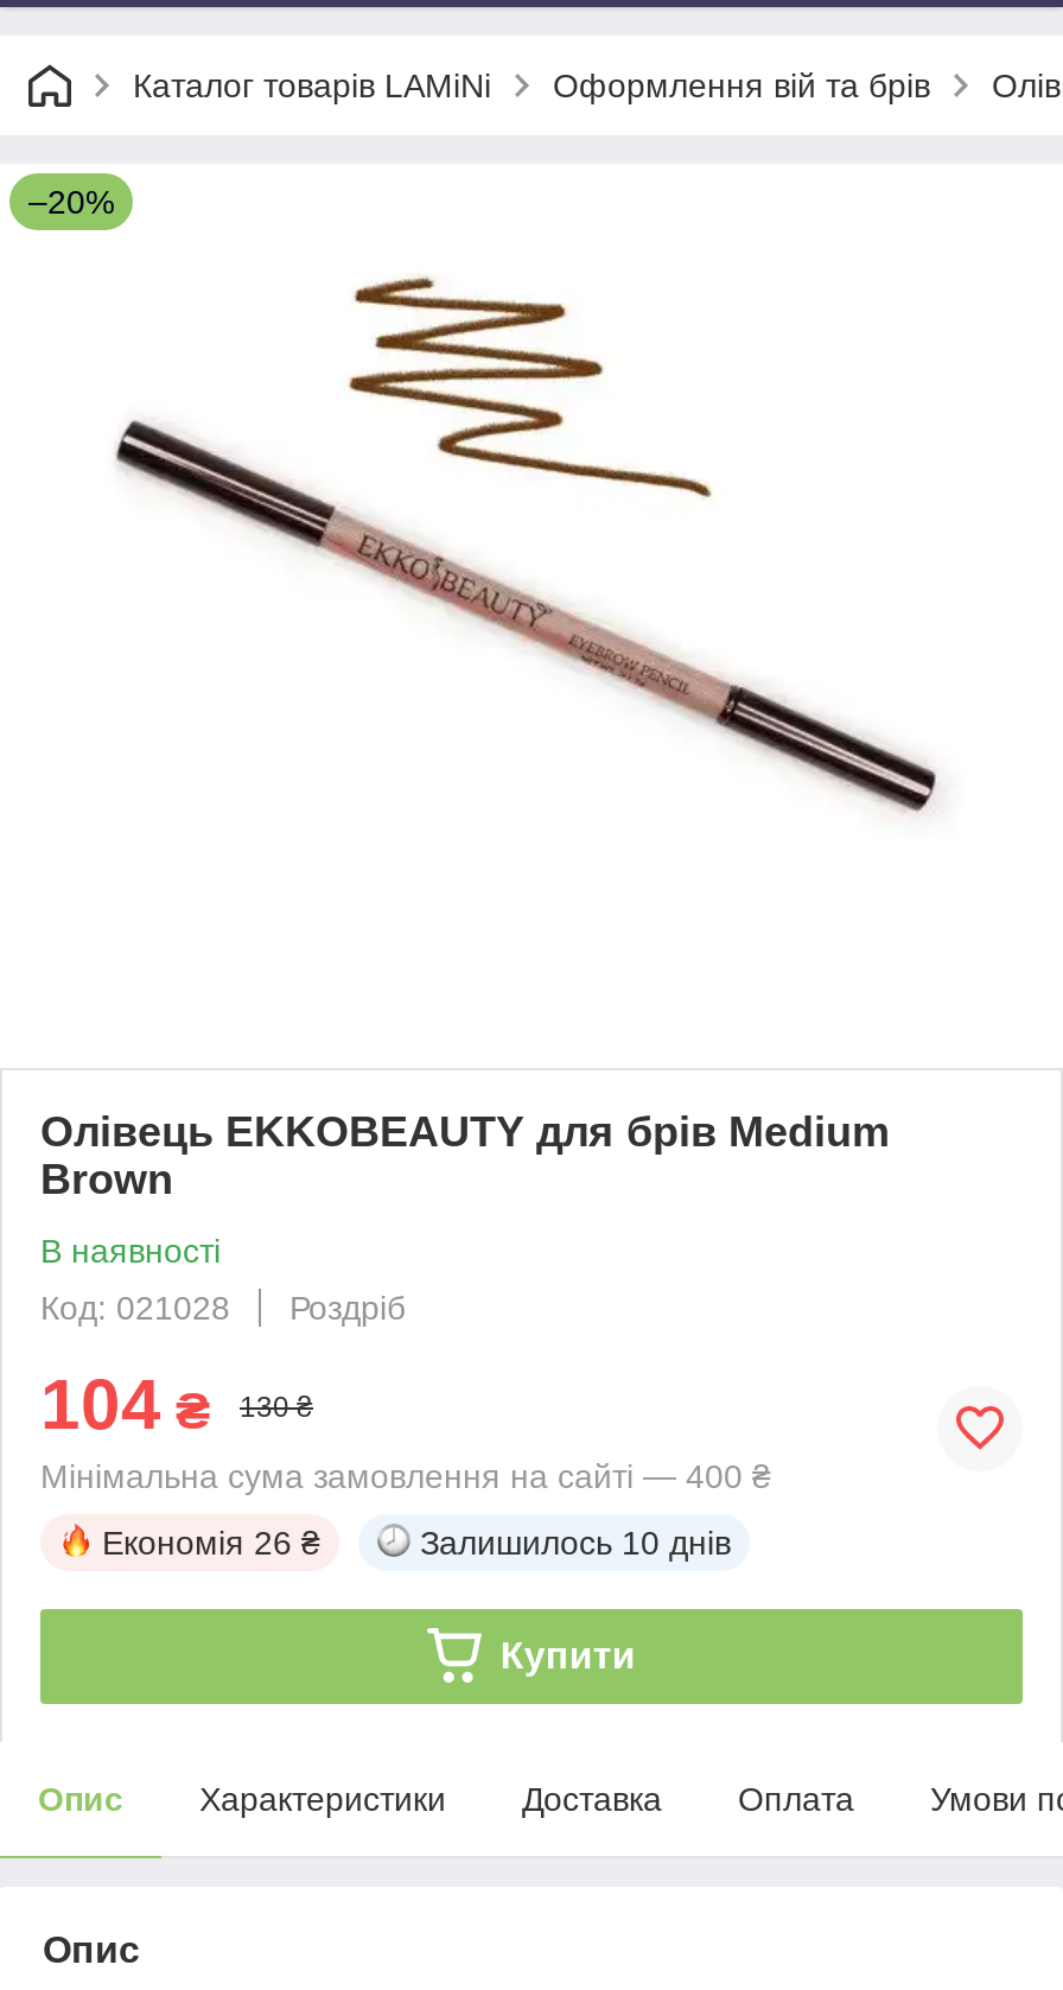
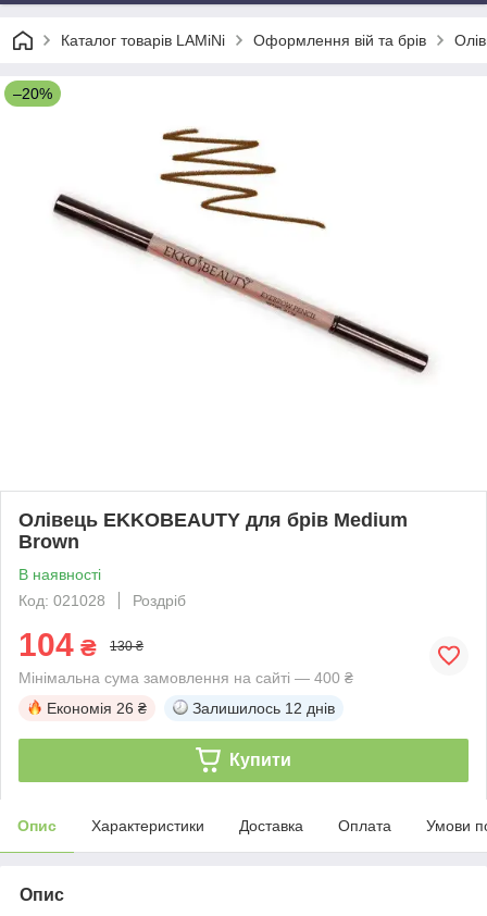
[420,1523,731,1561] Залишилось 10 днів -> [192,699,335,717] Залишилось 12 днів

